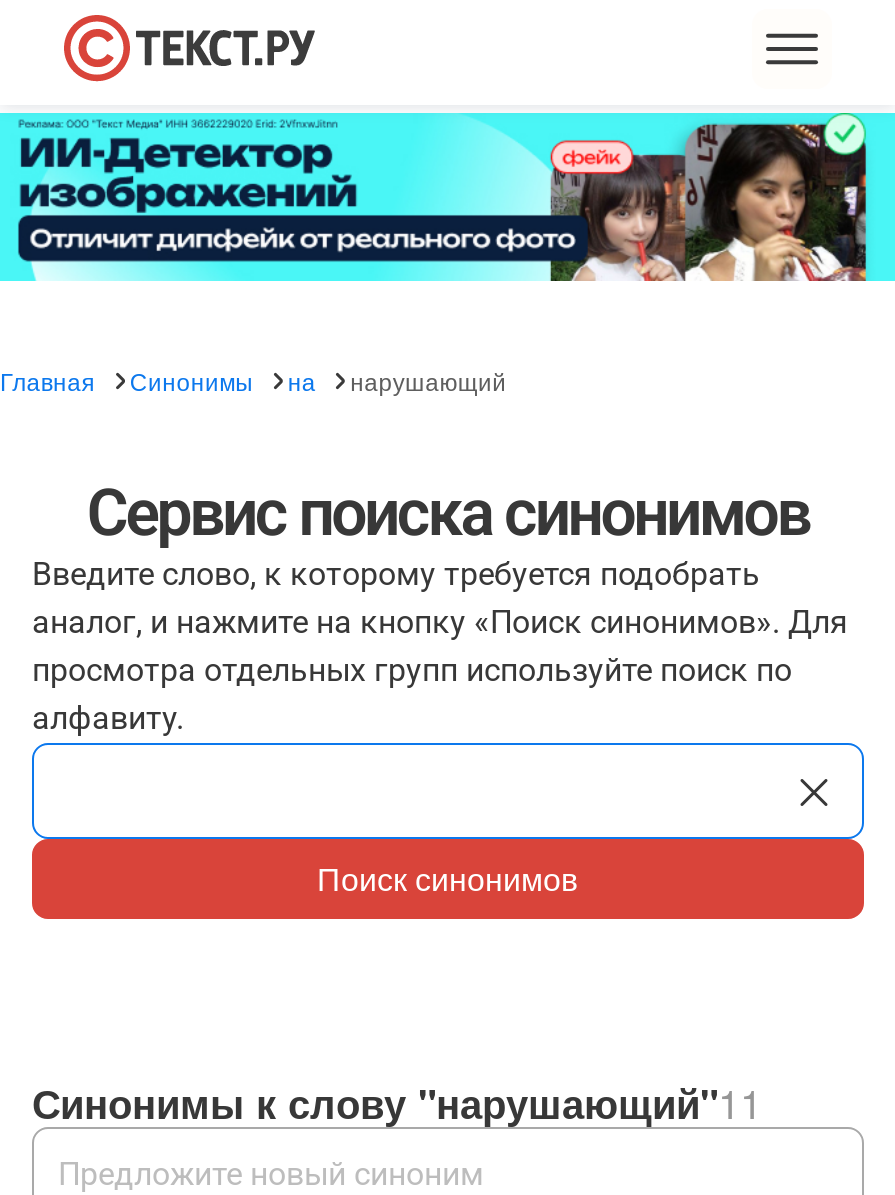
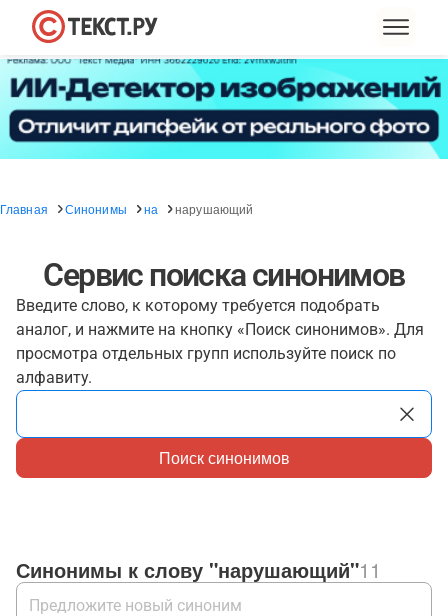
[6,113,878,283] [image] -> [3,58,442,160] [image]

